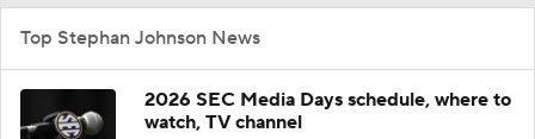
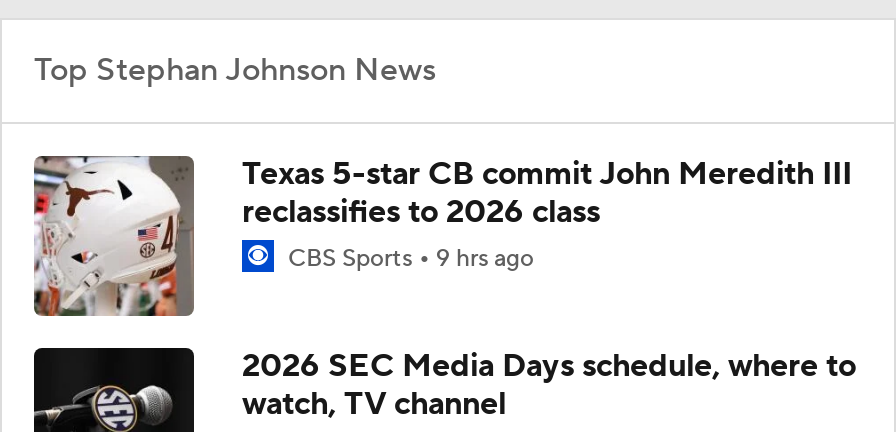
none -> [34,154,852,318] [image] | Texas 5-star CB commit John Meredith III | reclassifies to 2026 class | CBS Sports 9 hrs ago

